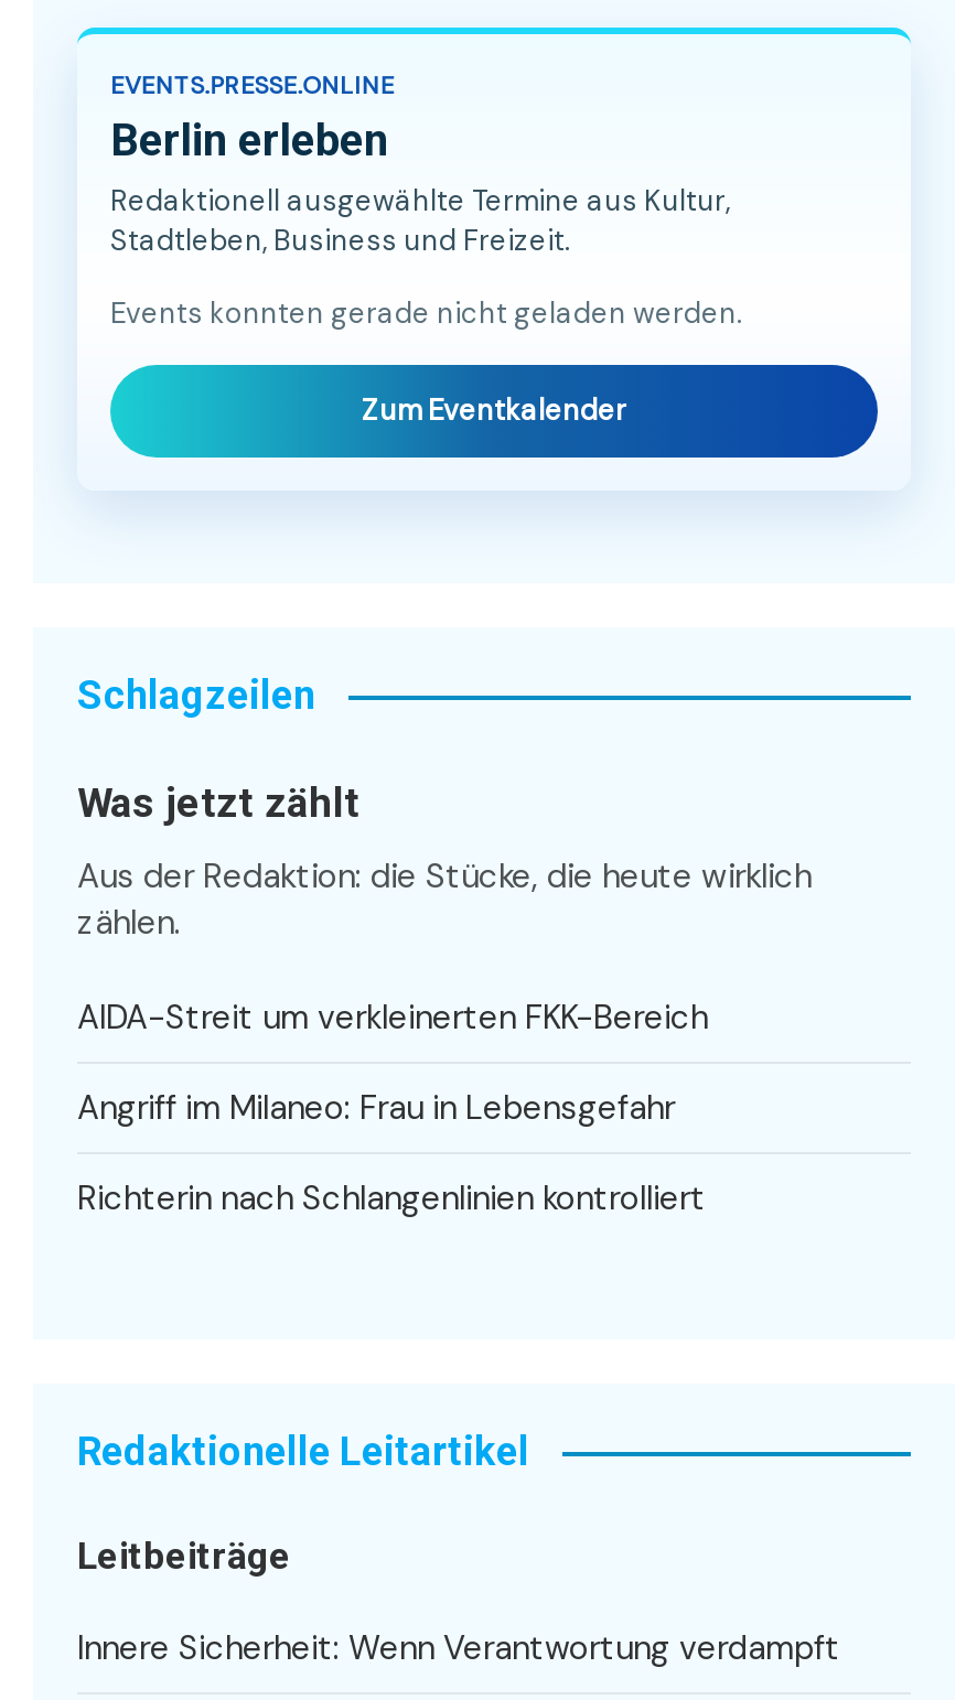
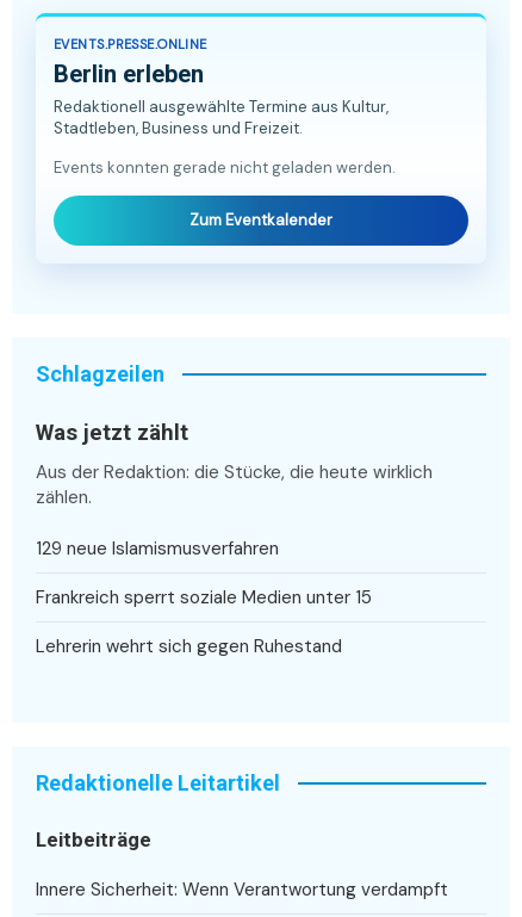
[77,996,708,1040] AIDA-Streit um verkleinerten FKK-Bereich -> [36,536,279,560] 129 neue Islamismusverfahren
[77,1086,675,1130] Angriff im Milaneo: Frau in Lebensgefahr -> [36,585,372,609] Frankreich sperrt soziale Medien unter 15
[77,1177,706,1221] Richterin nach Schlangenlinien kontrolliert -> [36,634,342,658] Lehrerin wehrt sich gegen Ruhestand

